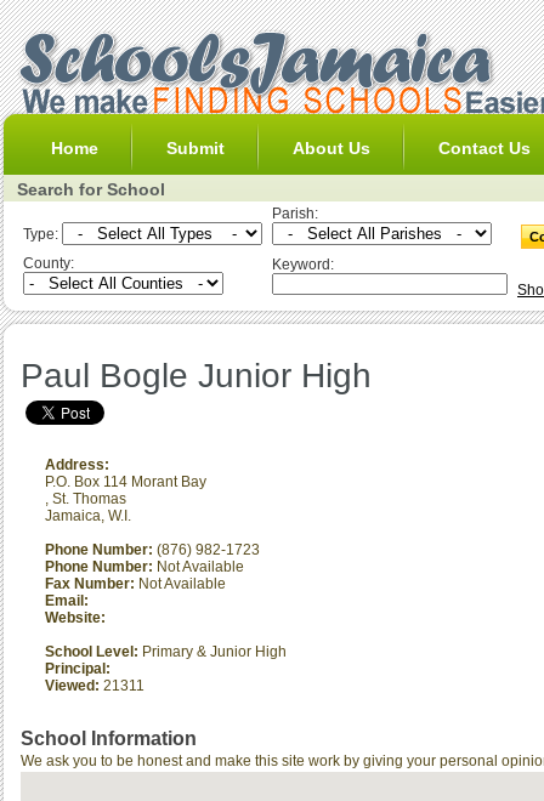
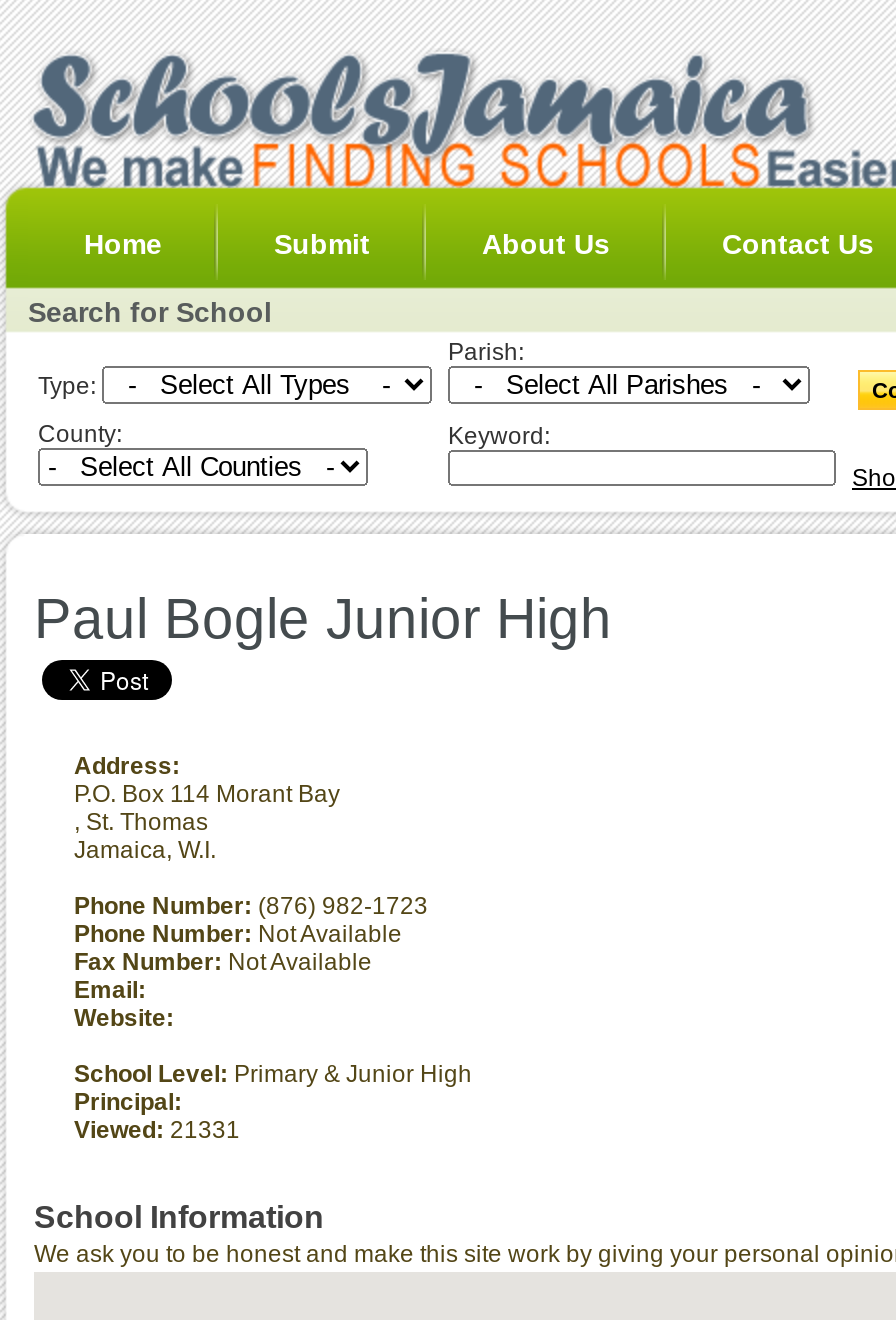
[45,677,144,694] Viewed: 21311 -> [74,1116,240,1144] Viewed: 21331

